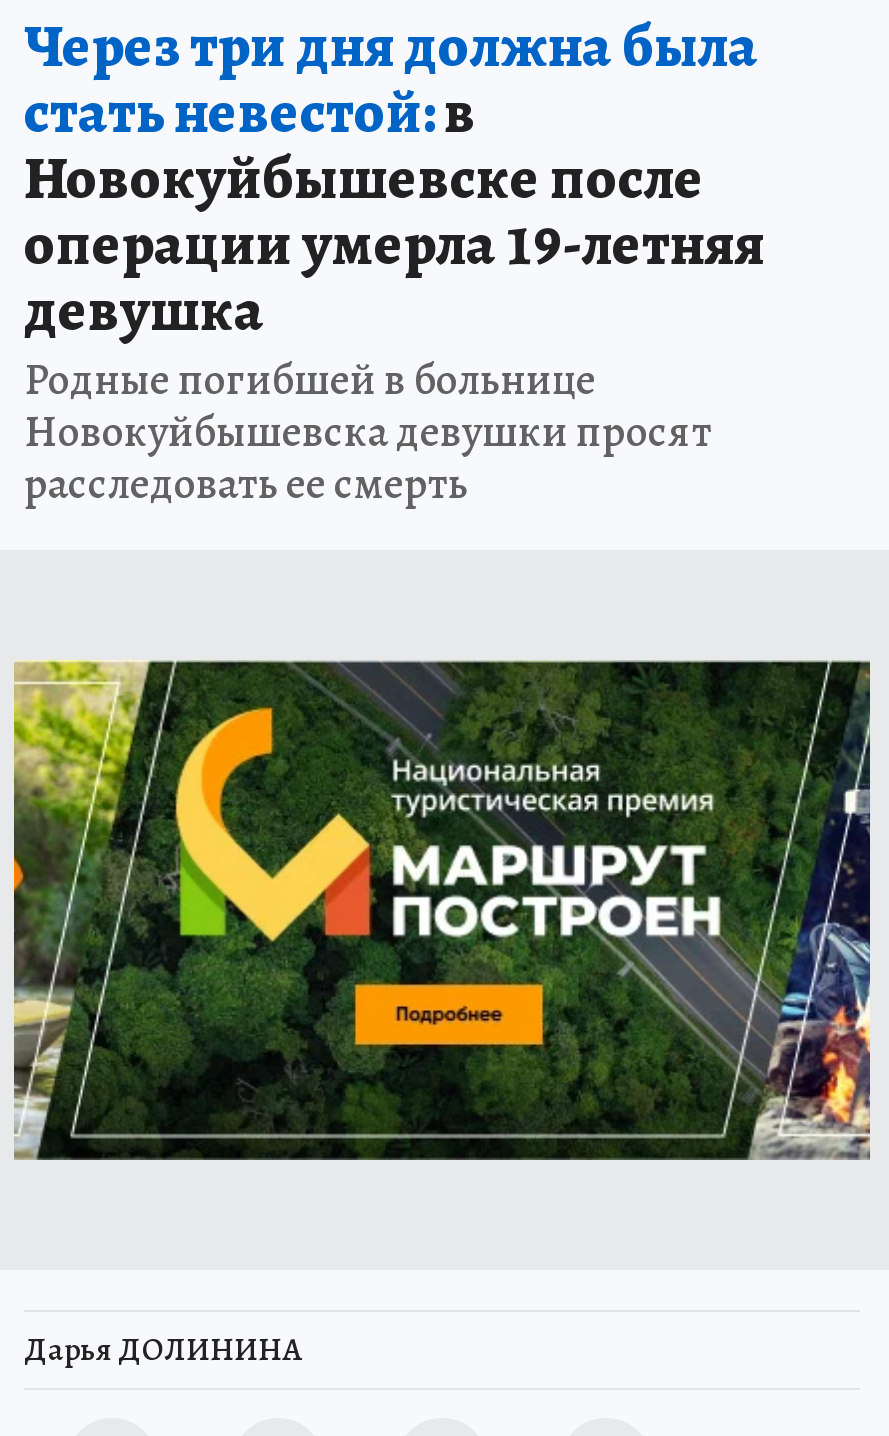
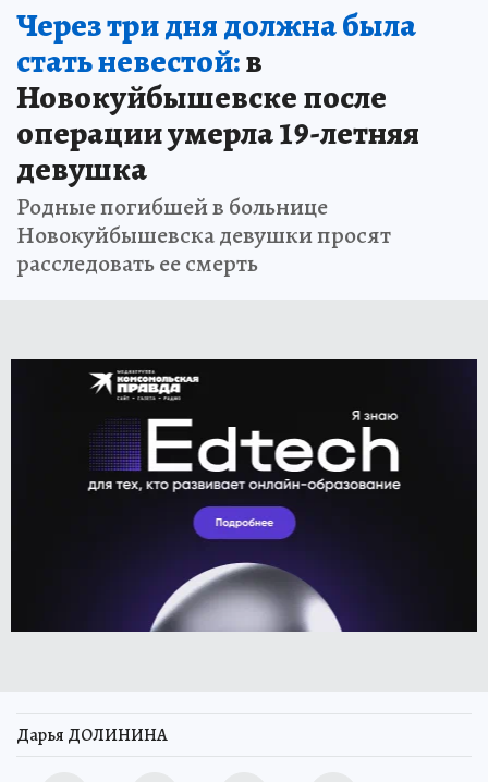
[12,660,872,1162] [image] -> [10,358,478,632] [image]

